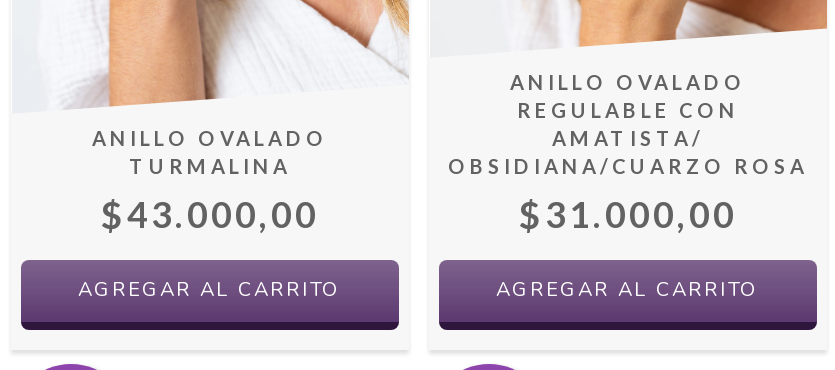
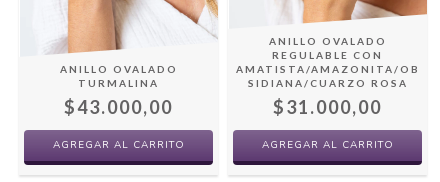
[448,126,808,178] AMATISTA/ | OBSIDIANA/CUARZO ROSA -> [235,63,419,89] AMATISTA/AMAZONITA/OB | SIDIANA/CUARZO ROSA

